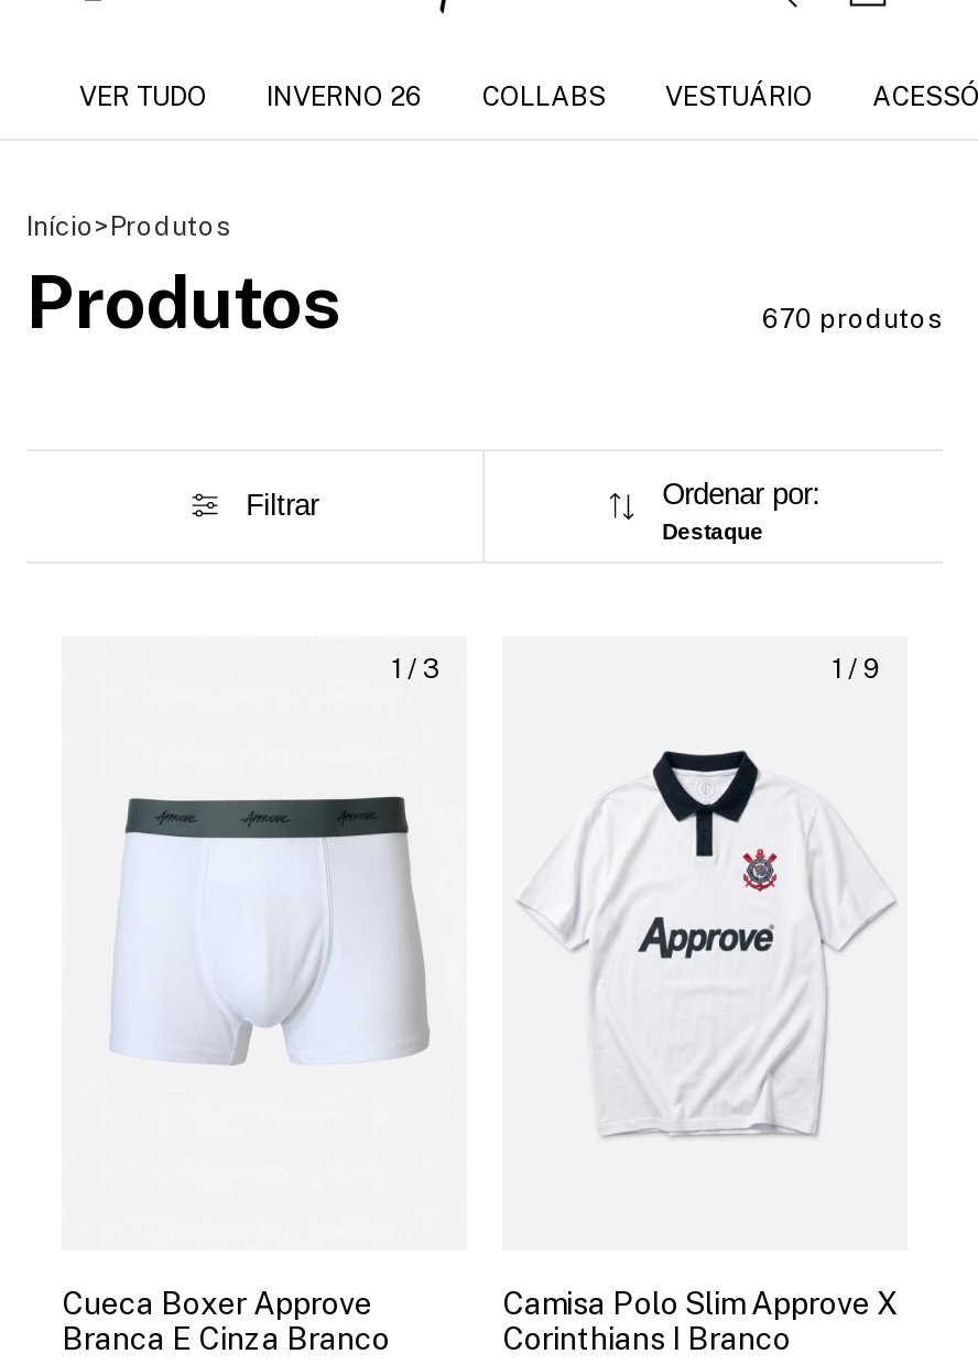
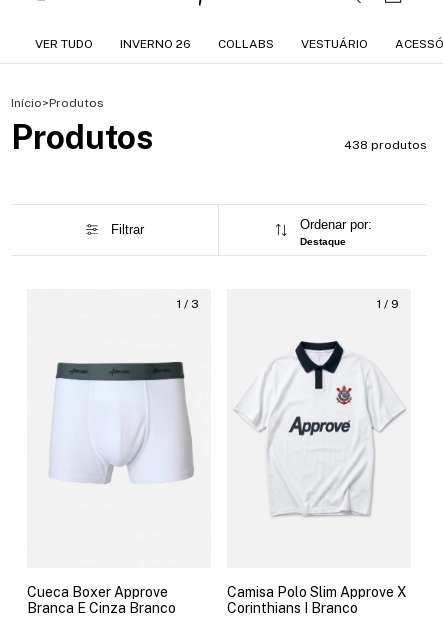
[762,304,943,335] 670 produtos -> [344,138,427,152] 438 produtos

